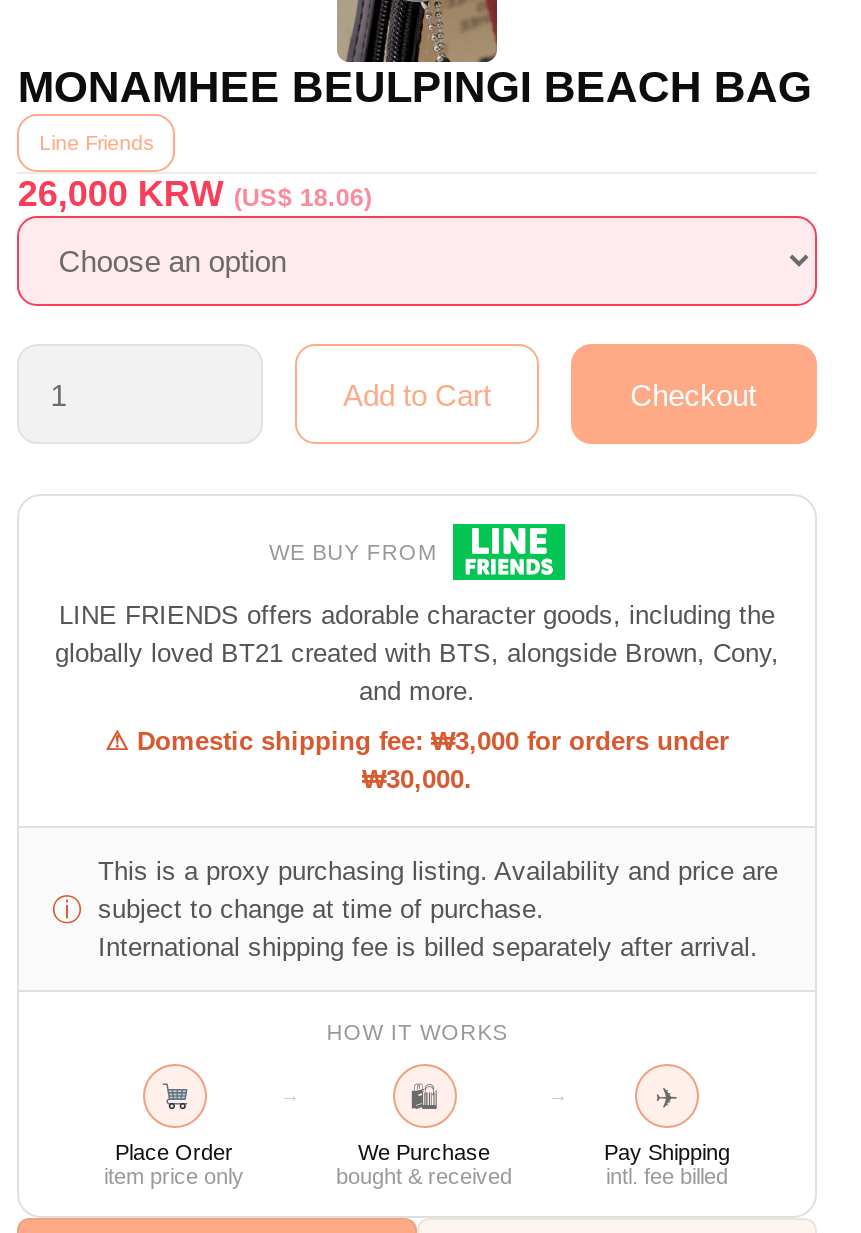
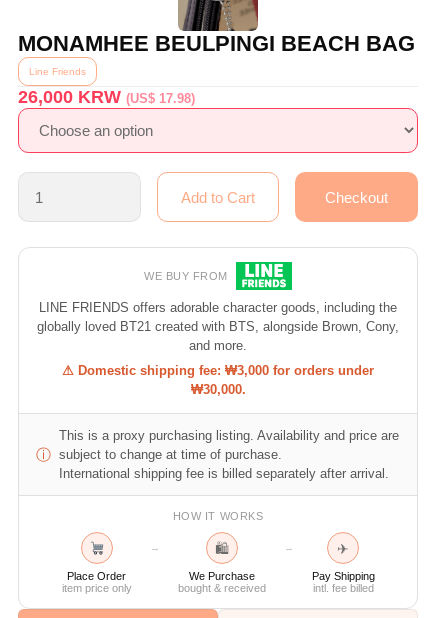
[18,173,372,213] 26,000KRW (US$ 18.06) -> [18,87,195,107] 26,000KRW (US$ 17.98)

